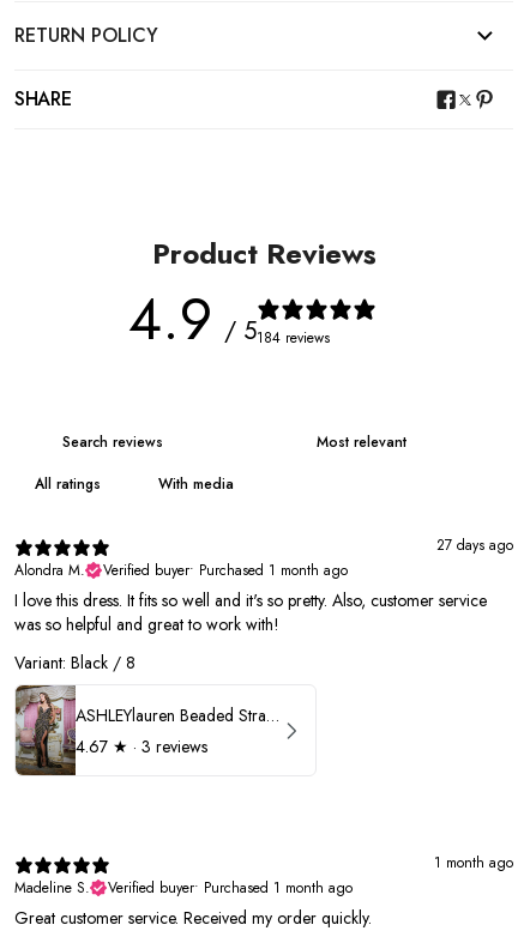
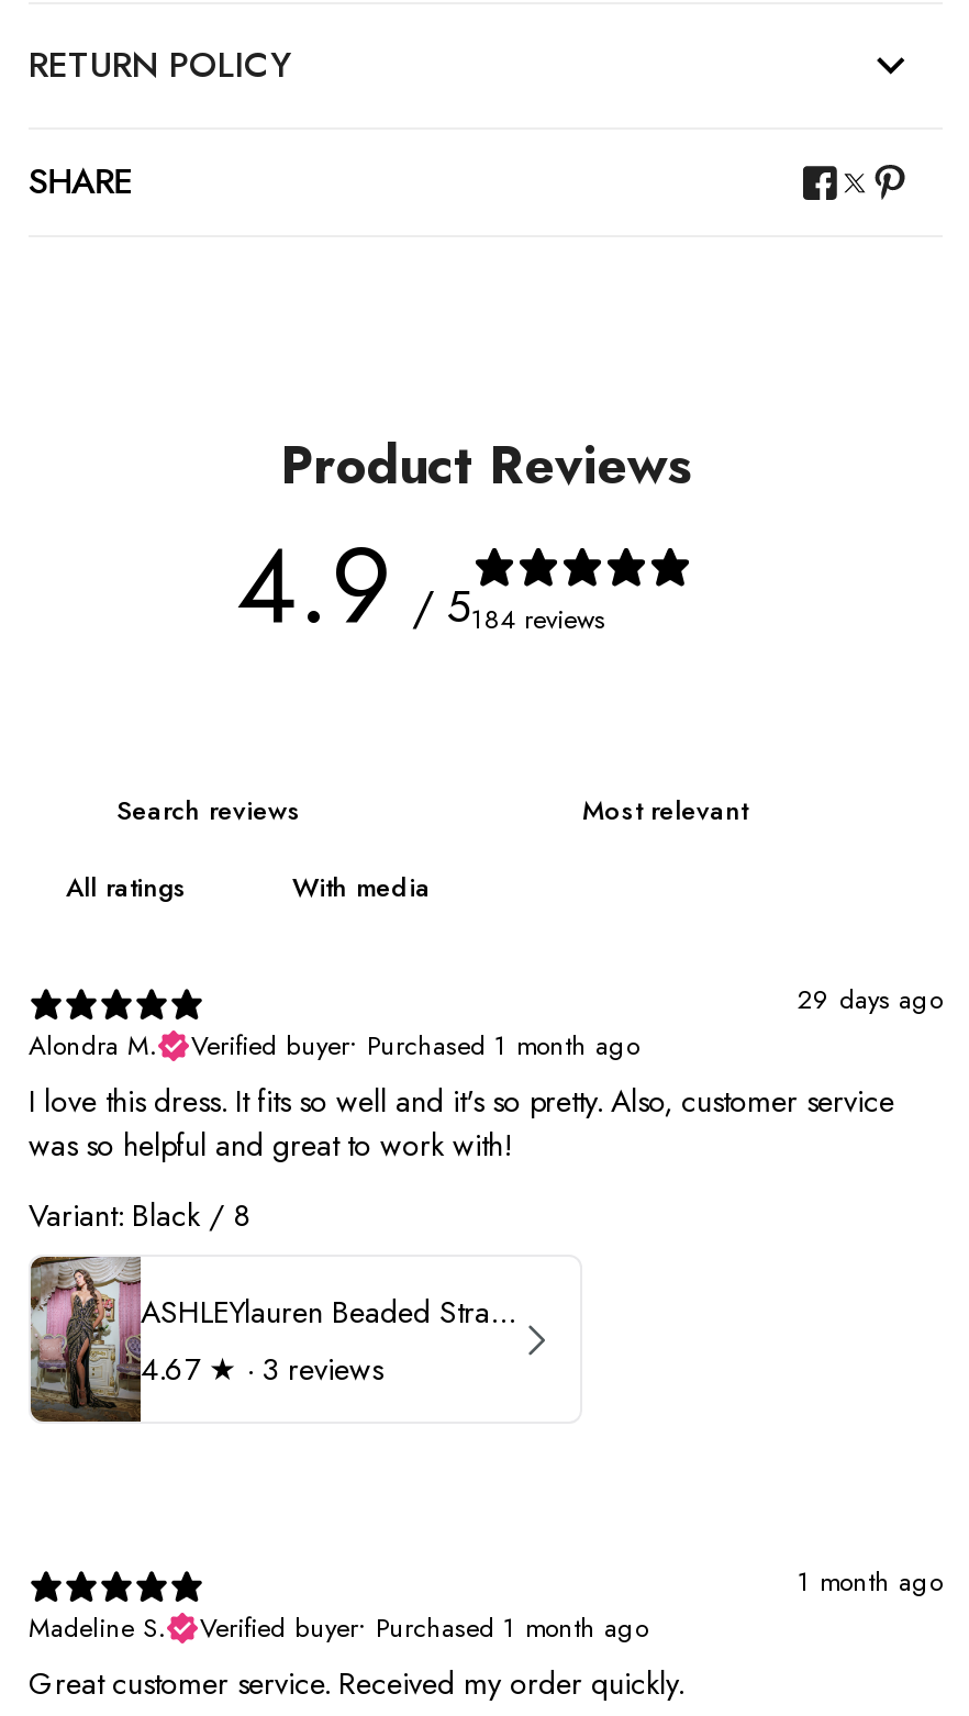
[436,535,513,556] 27 days ago -> [798,981,943,1020] 29 days ago

